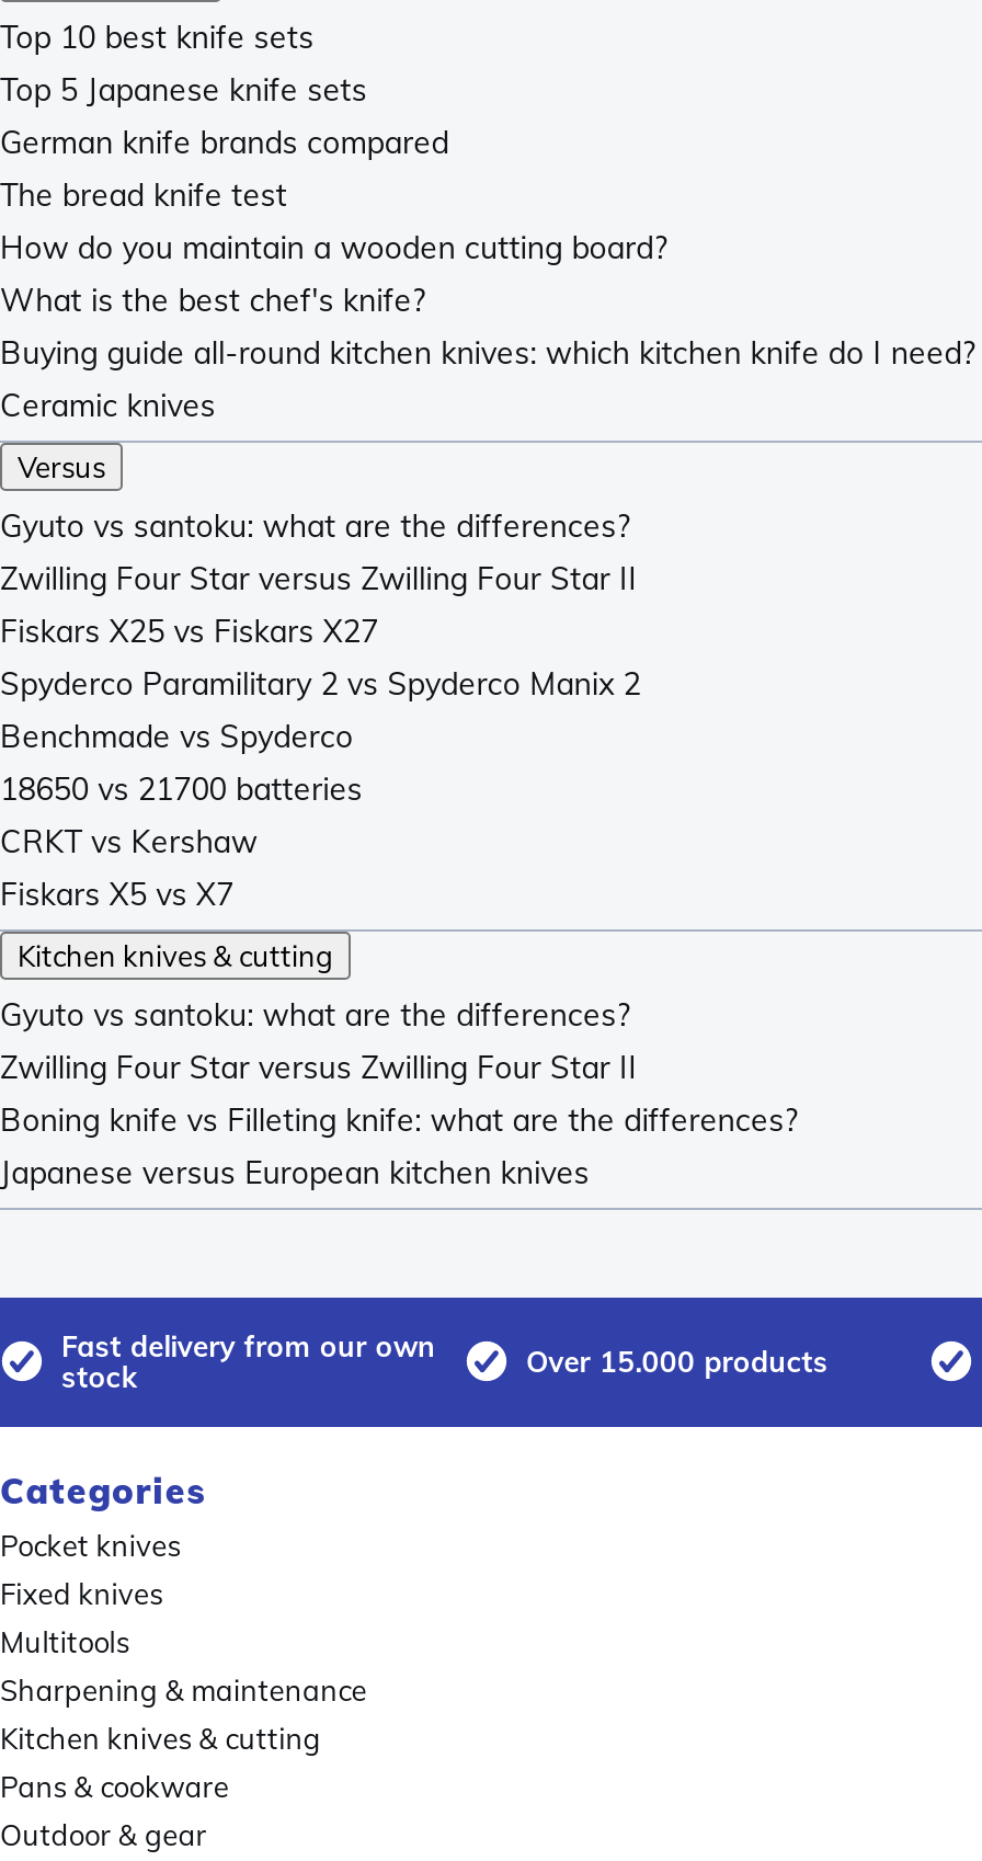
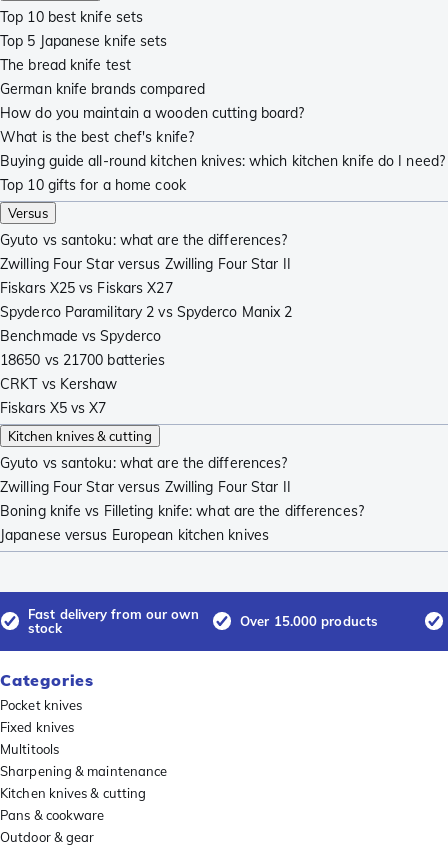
moved [0,122,449,162] -> [0,80,205,98]: German knife brands compared
moved [0,175,287,214] -> [0,56,131,74]: The bread knife test
[0,385,216,425] Ceramic knives -> [0,176,186,194] Top 10 gifts for a home cook

